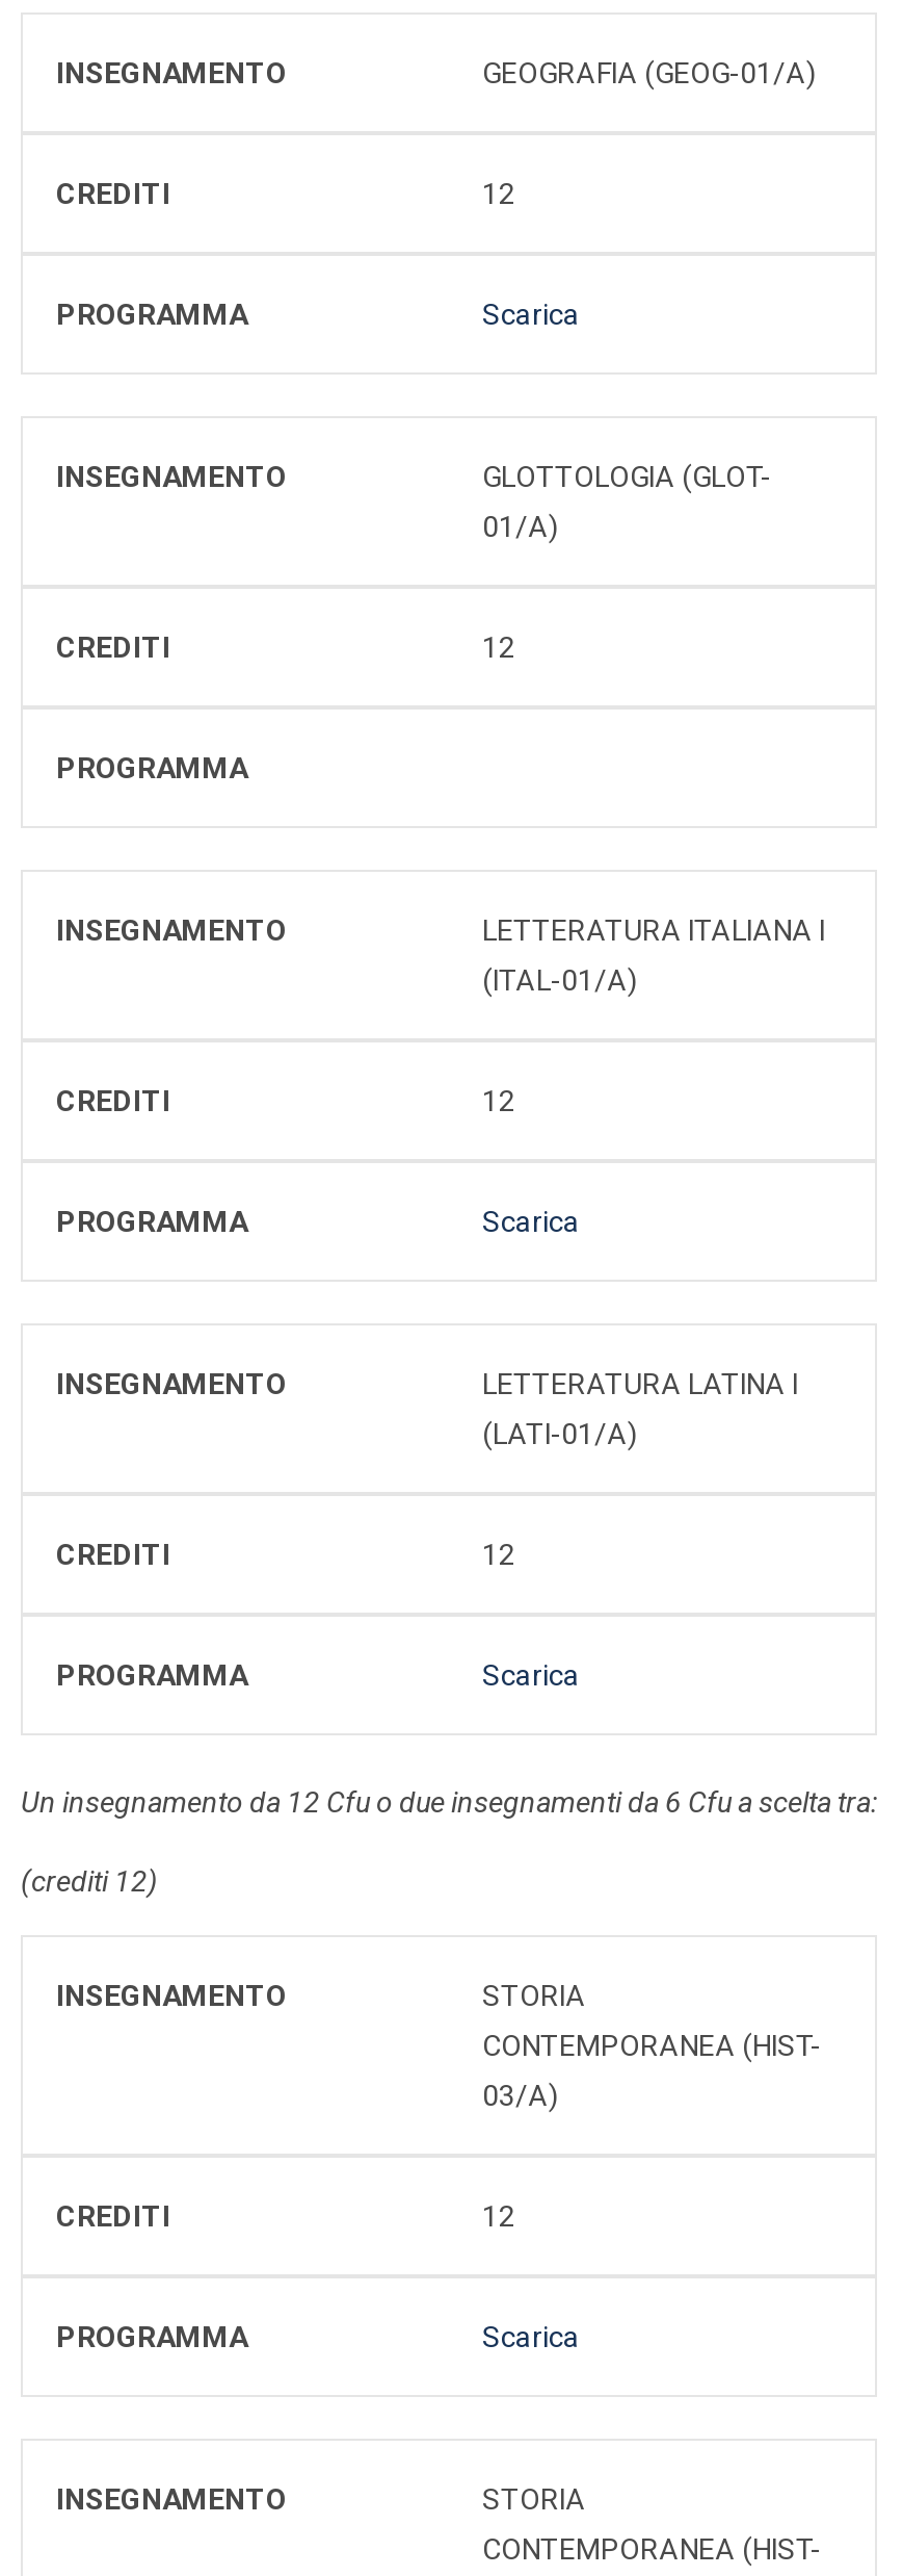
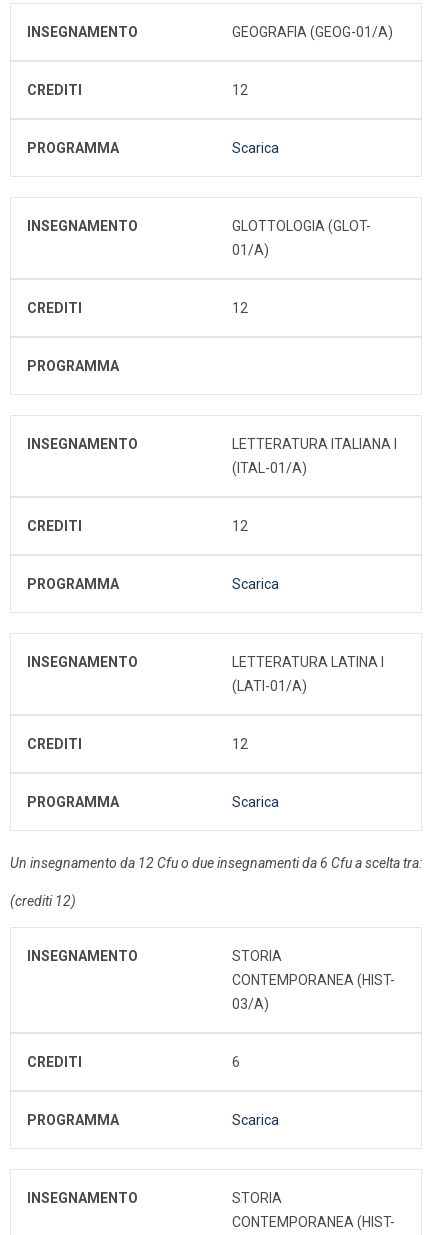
[482,2199,515,2232] 12 -> [232,1054,240,1070] 6

